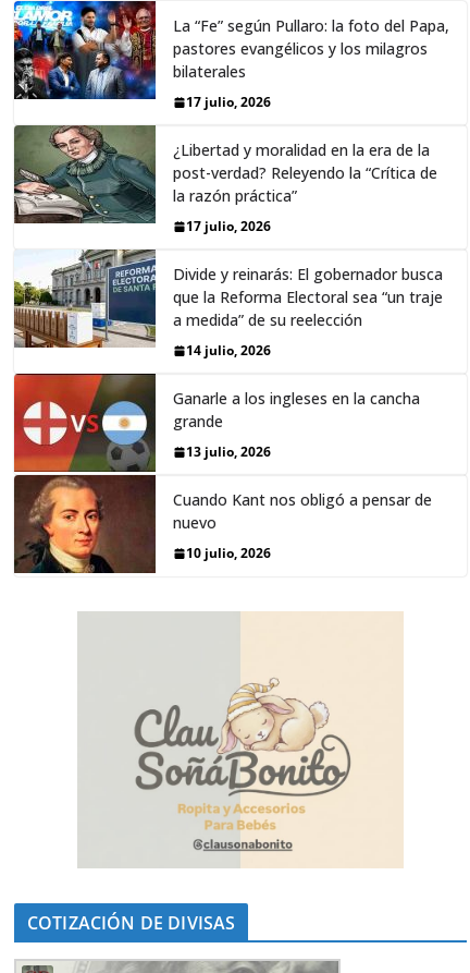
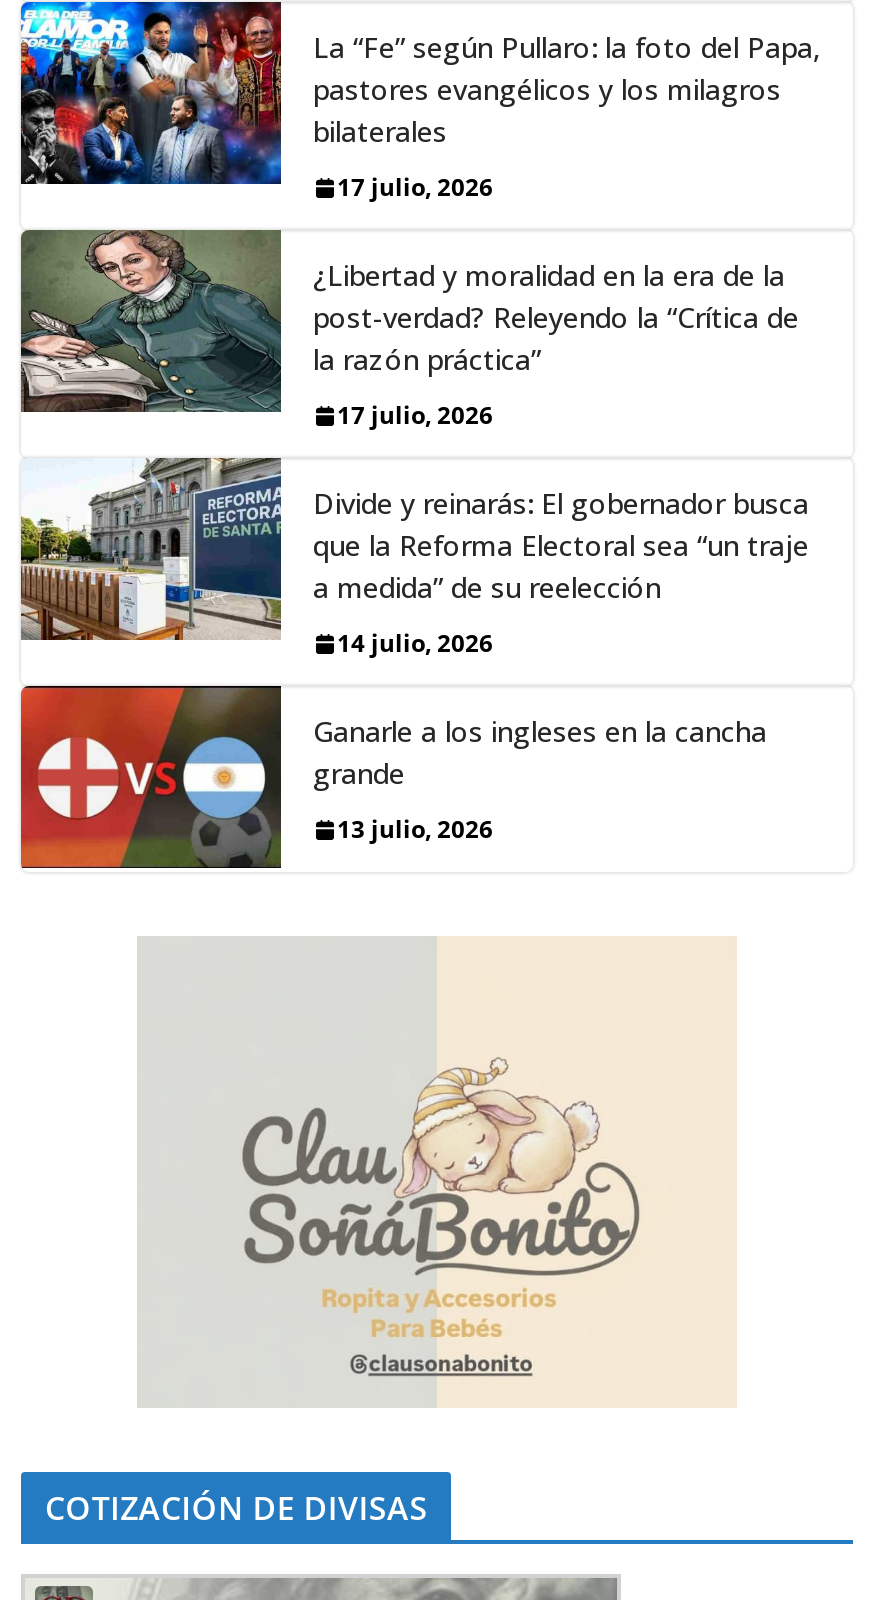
[13,475,432,574] [image] | Cuando Kant nos obligó a pensar de | nuevo | 10 julio, 2026 -> none

